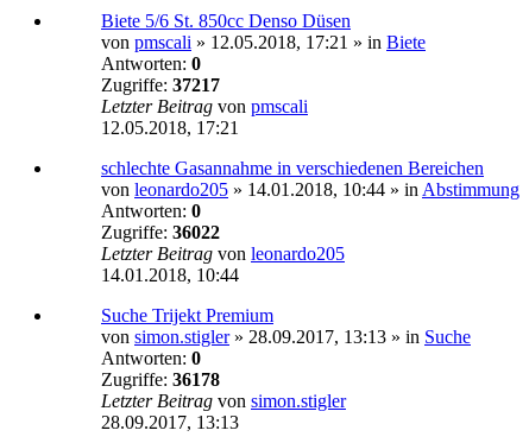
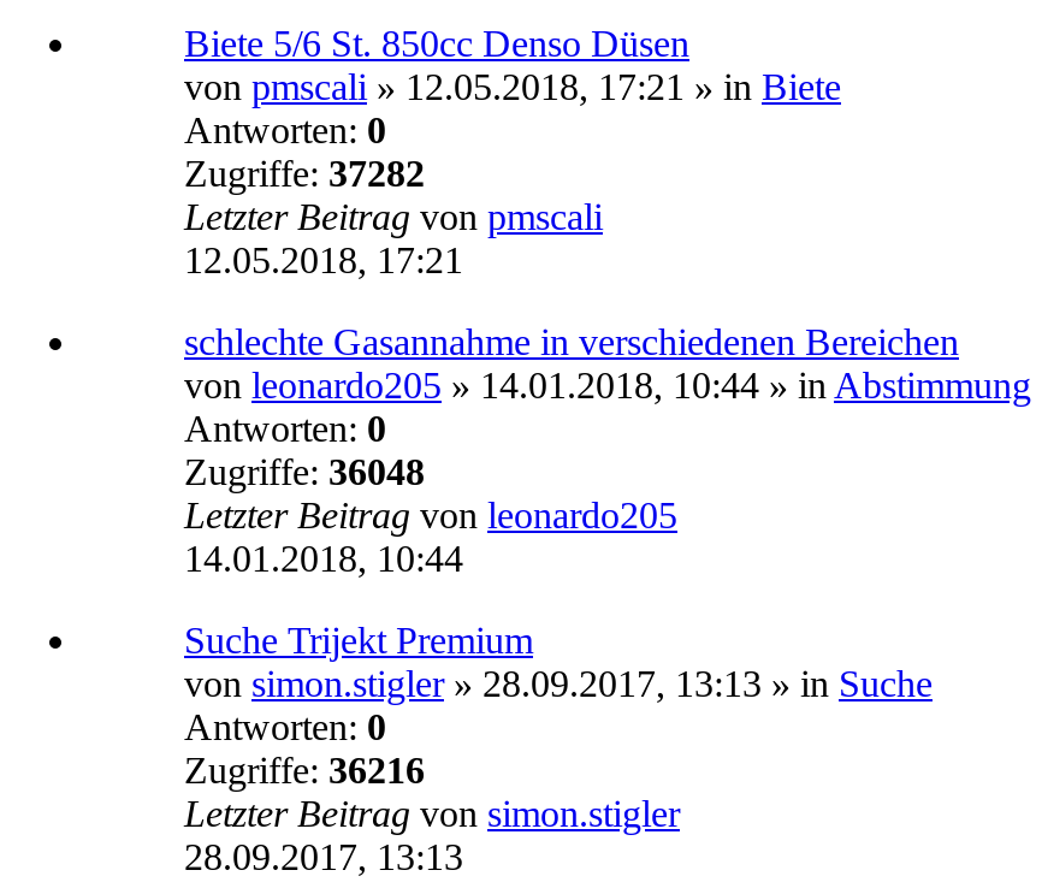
[101,75,220,95] Zugriffe: 37217 -> [184,154,425,194] Zugriffe: 37282
[101,222,220,243] Zugriffe: 36022 -> [184,452,425,493] Zugriffe: 36048
[101,370,220,390] Zugriffe: 36178 -> [184,750,425,791] Zugriffe: 36216

